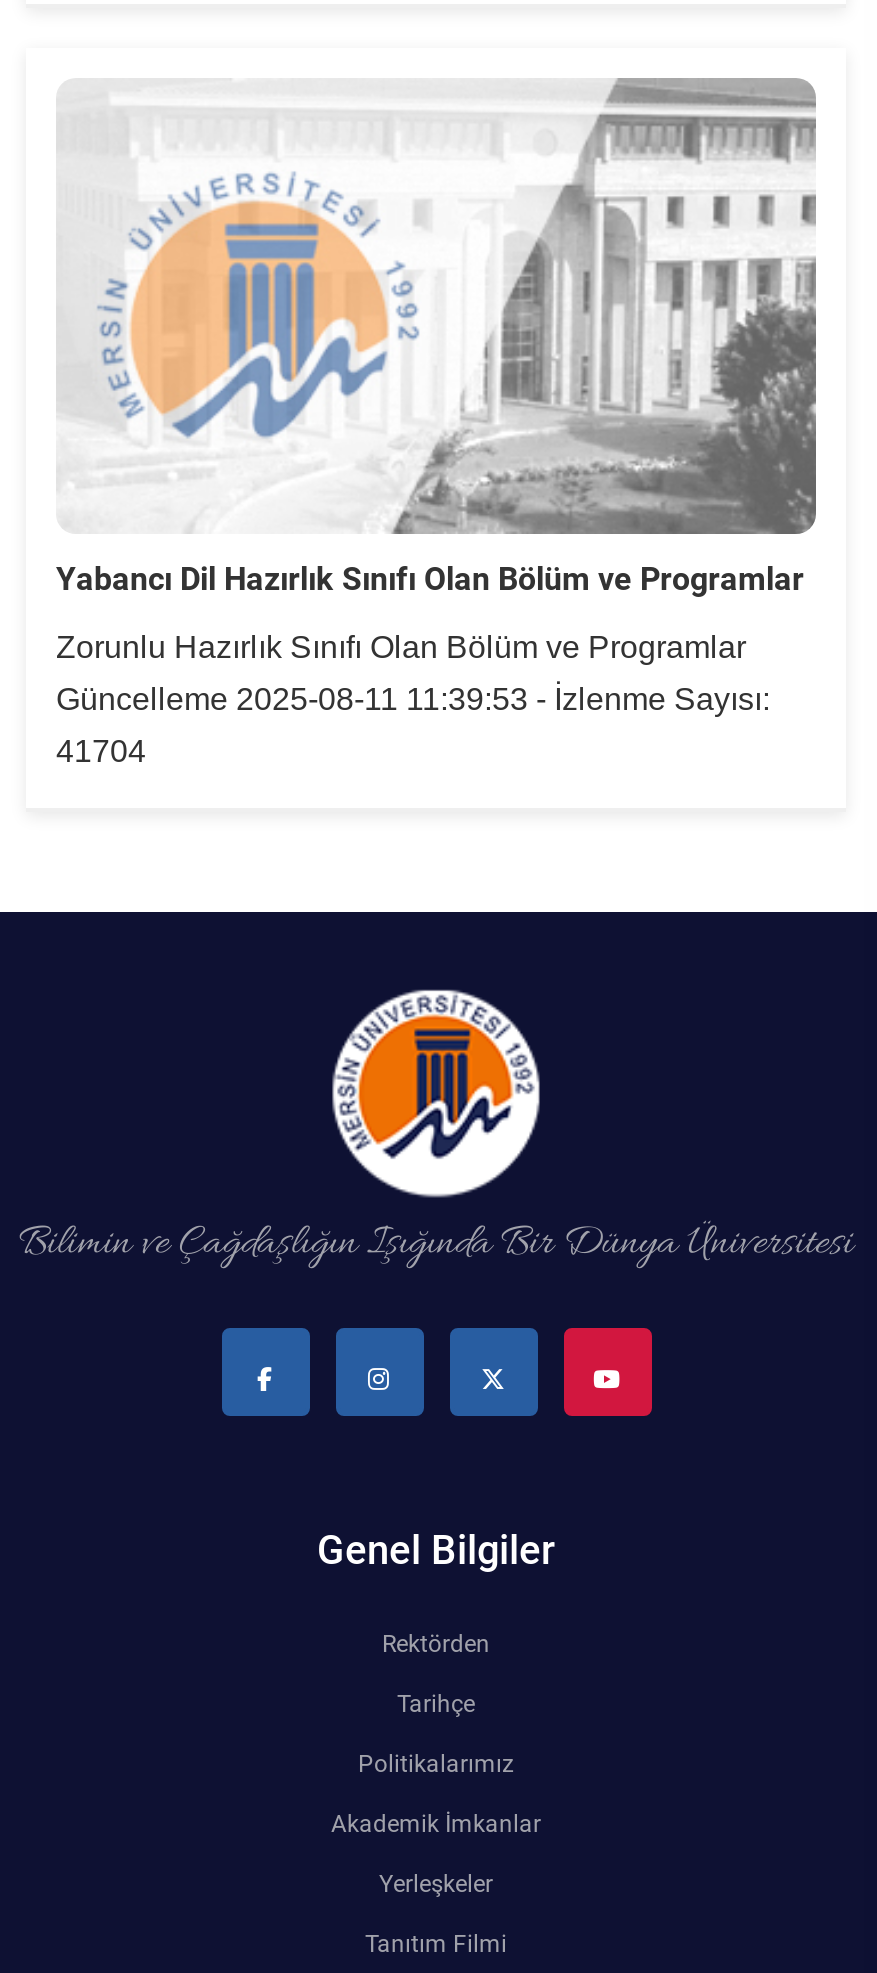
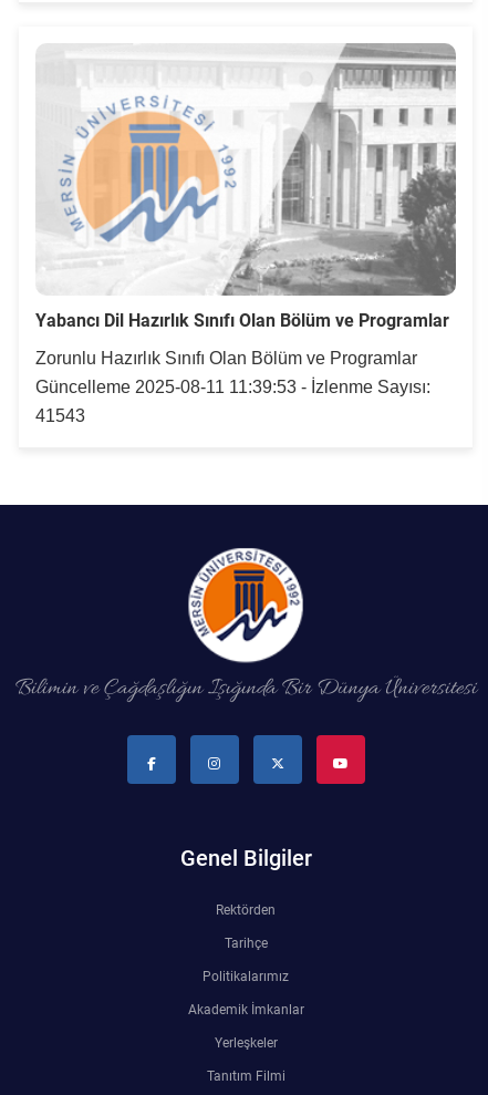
[56,735,146,769] 41704 -> [35,407,85,426] 41543

